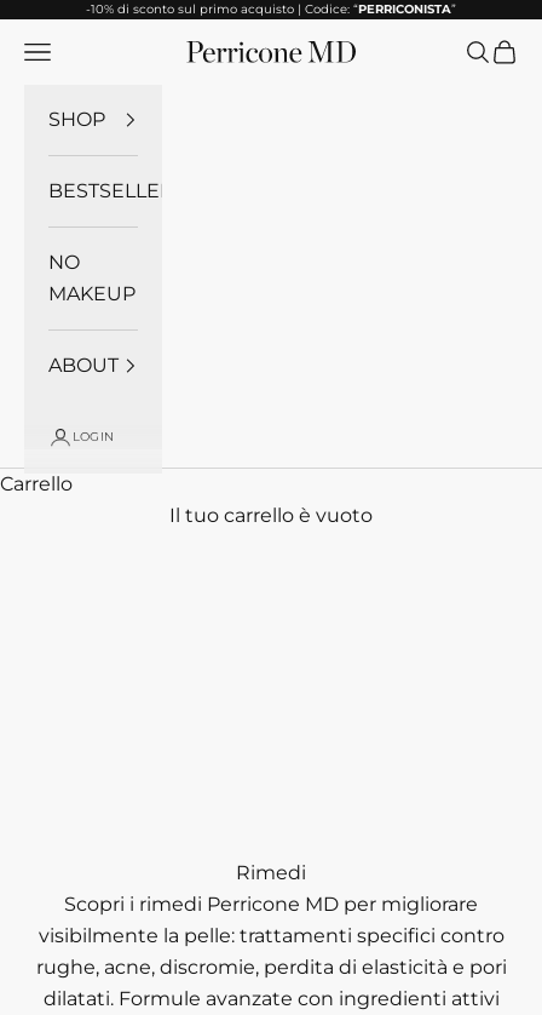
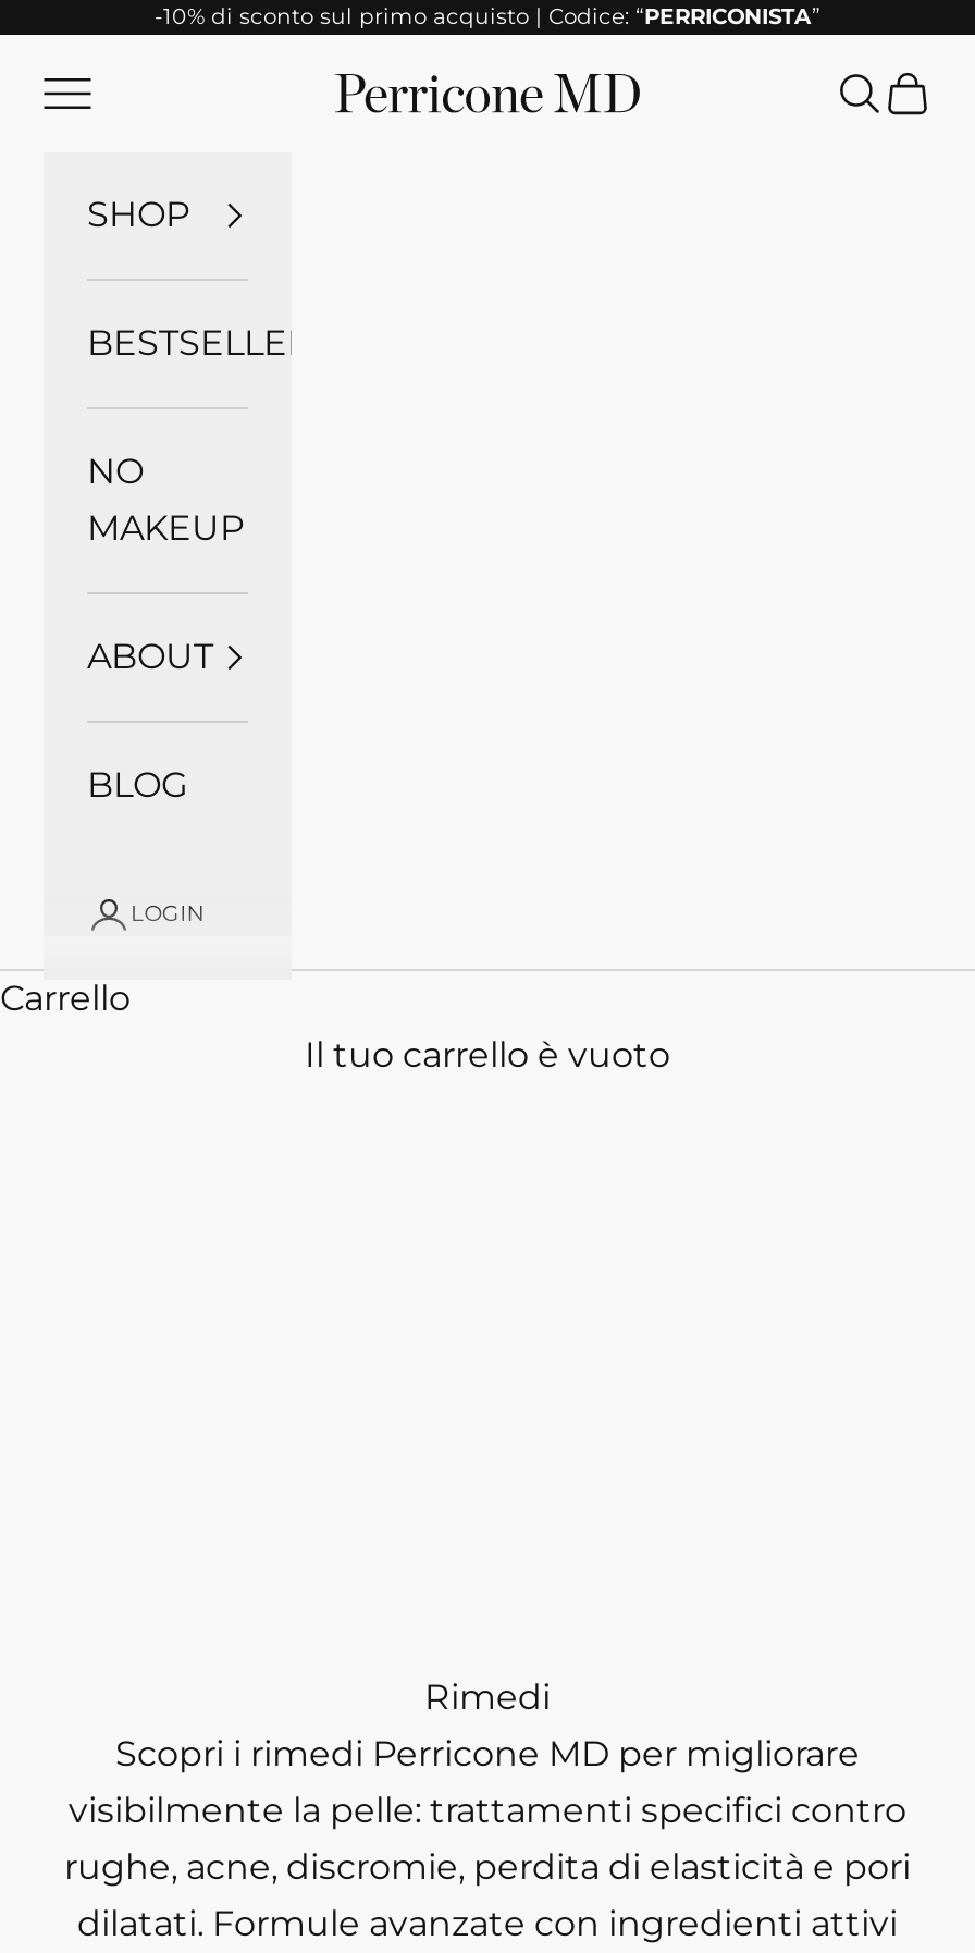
none -> [87,764,187,806] BLOG

